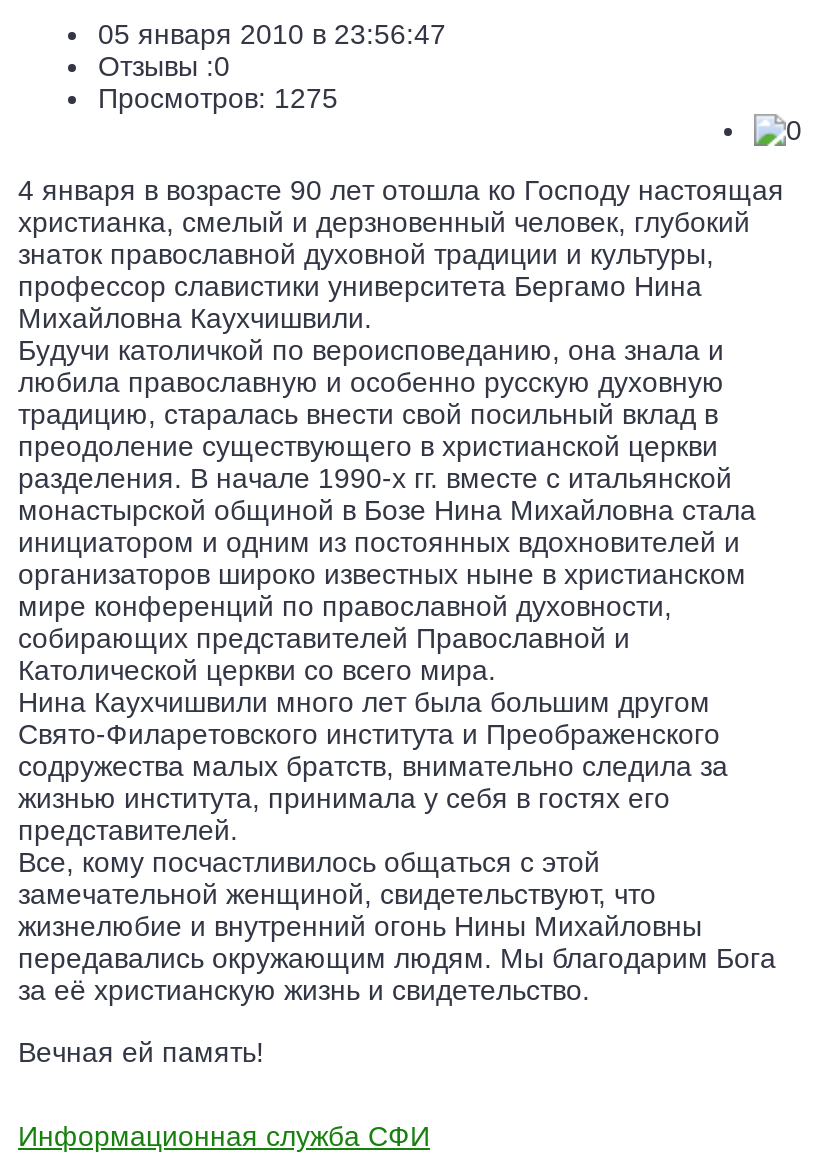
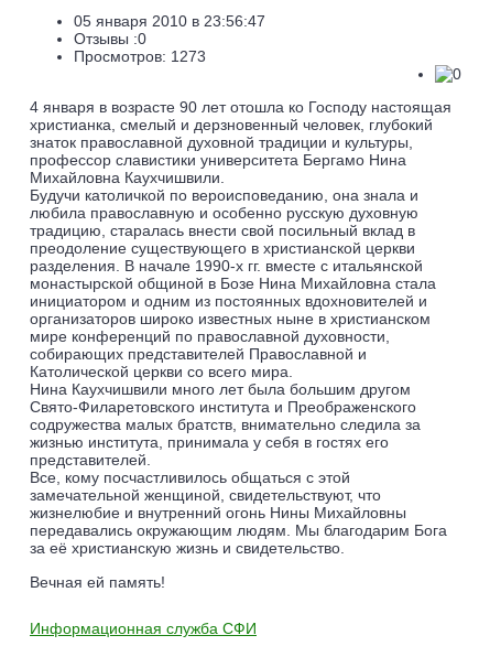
[98,81,338,113] Просмотров: 1275 -> [74,47,206,64] Просмотров: 1273

